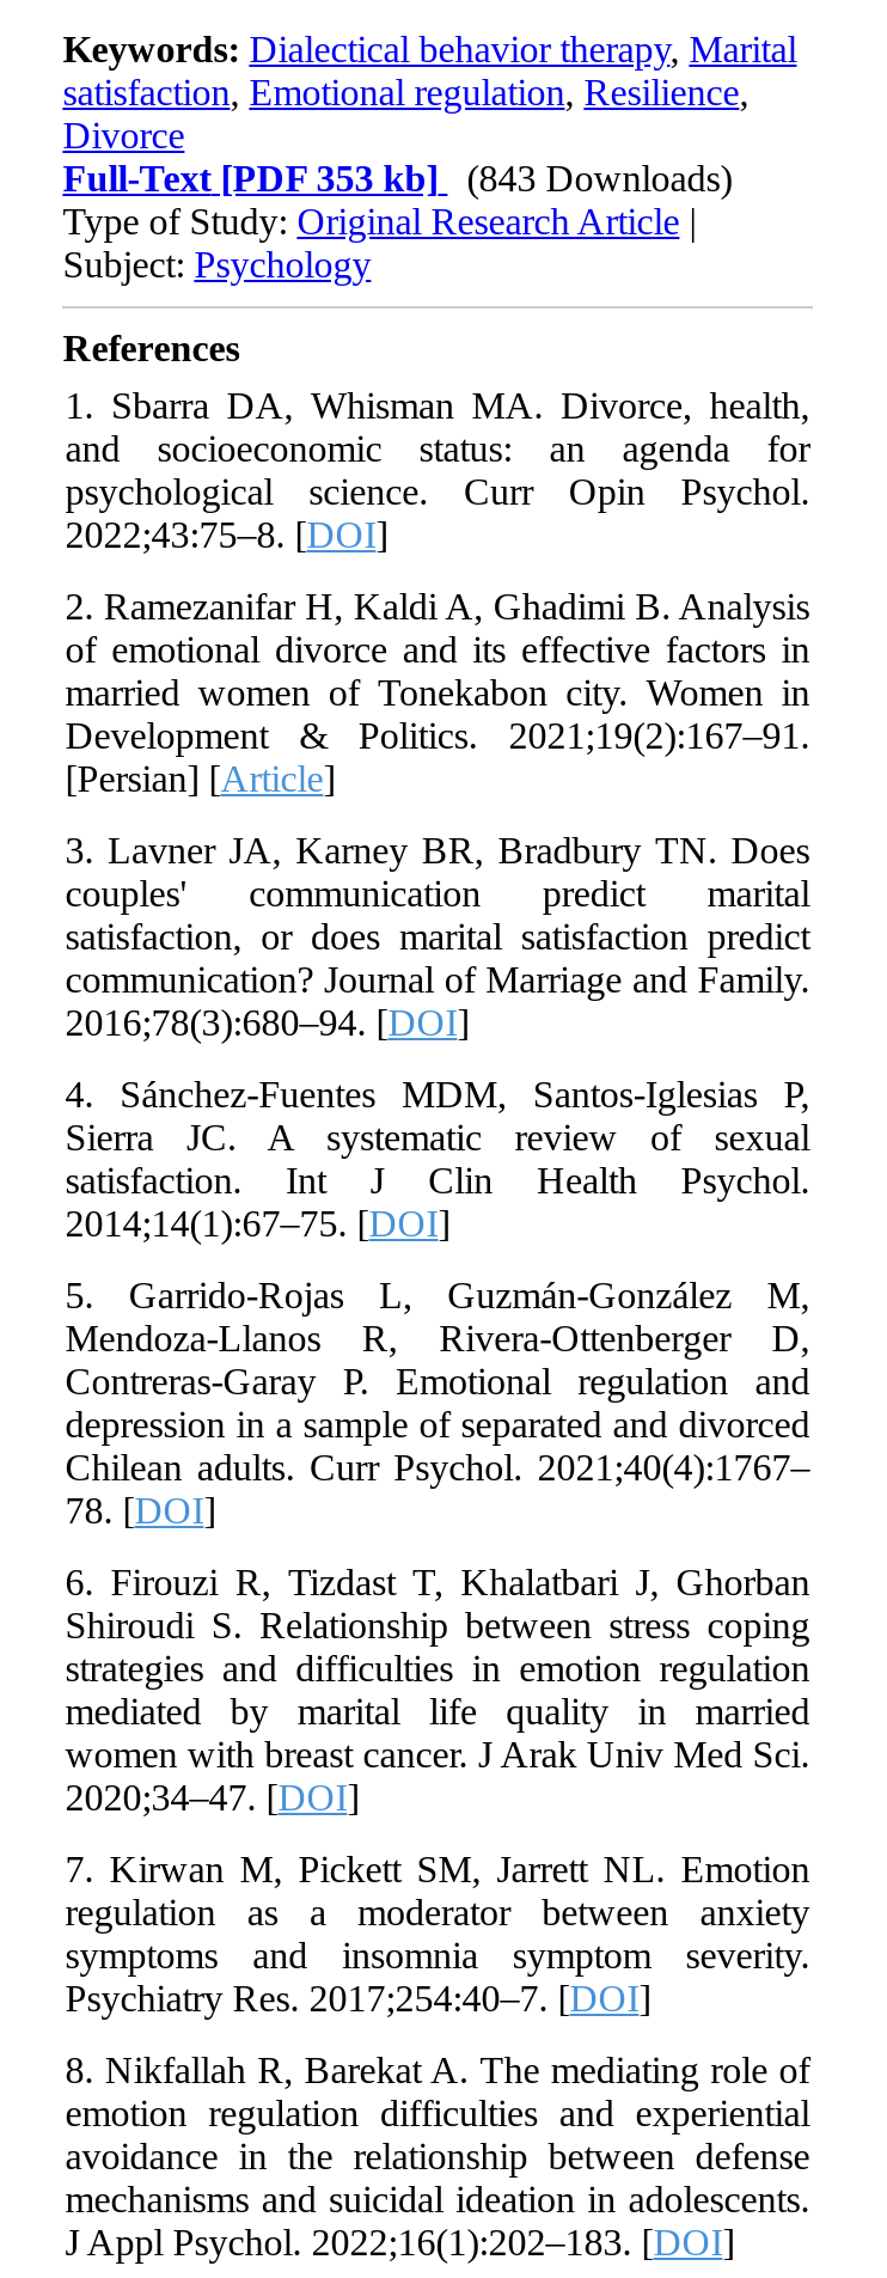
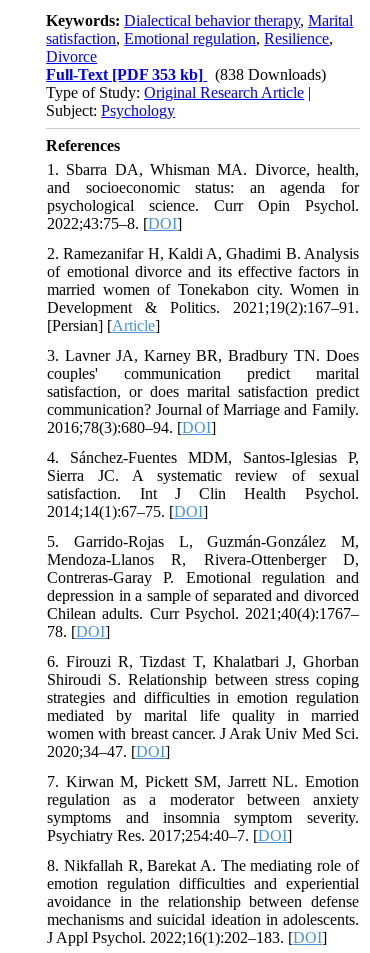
[63,158,732,199] Full-Text [PDF 353 kb] (843 Downloads) -> [46,66,326,83] Full-Text [PDF 353 kb] (838 Downloads)

